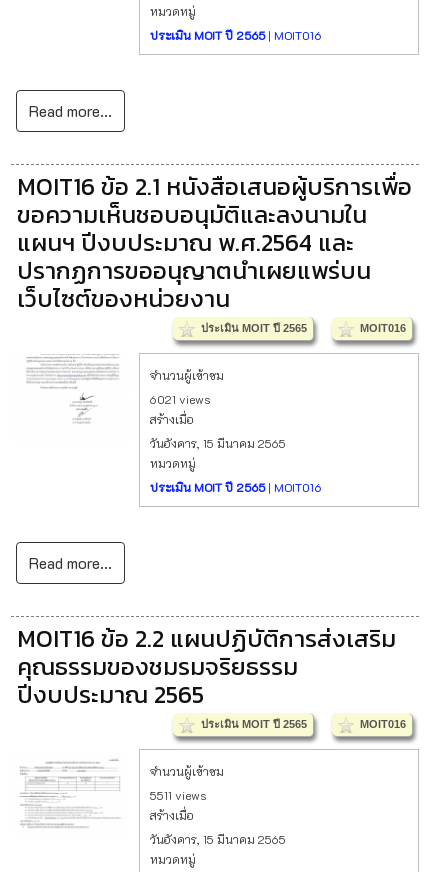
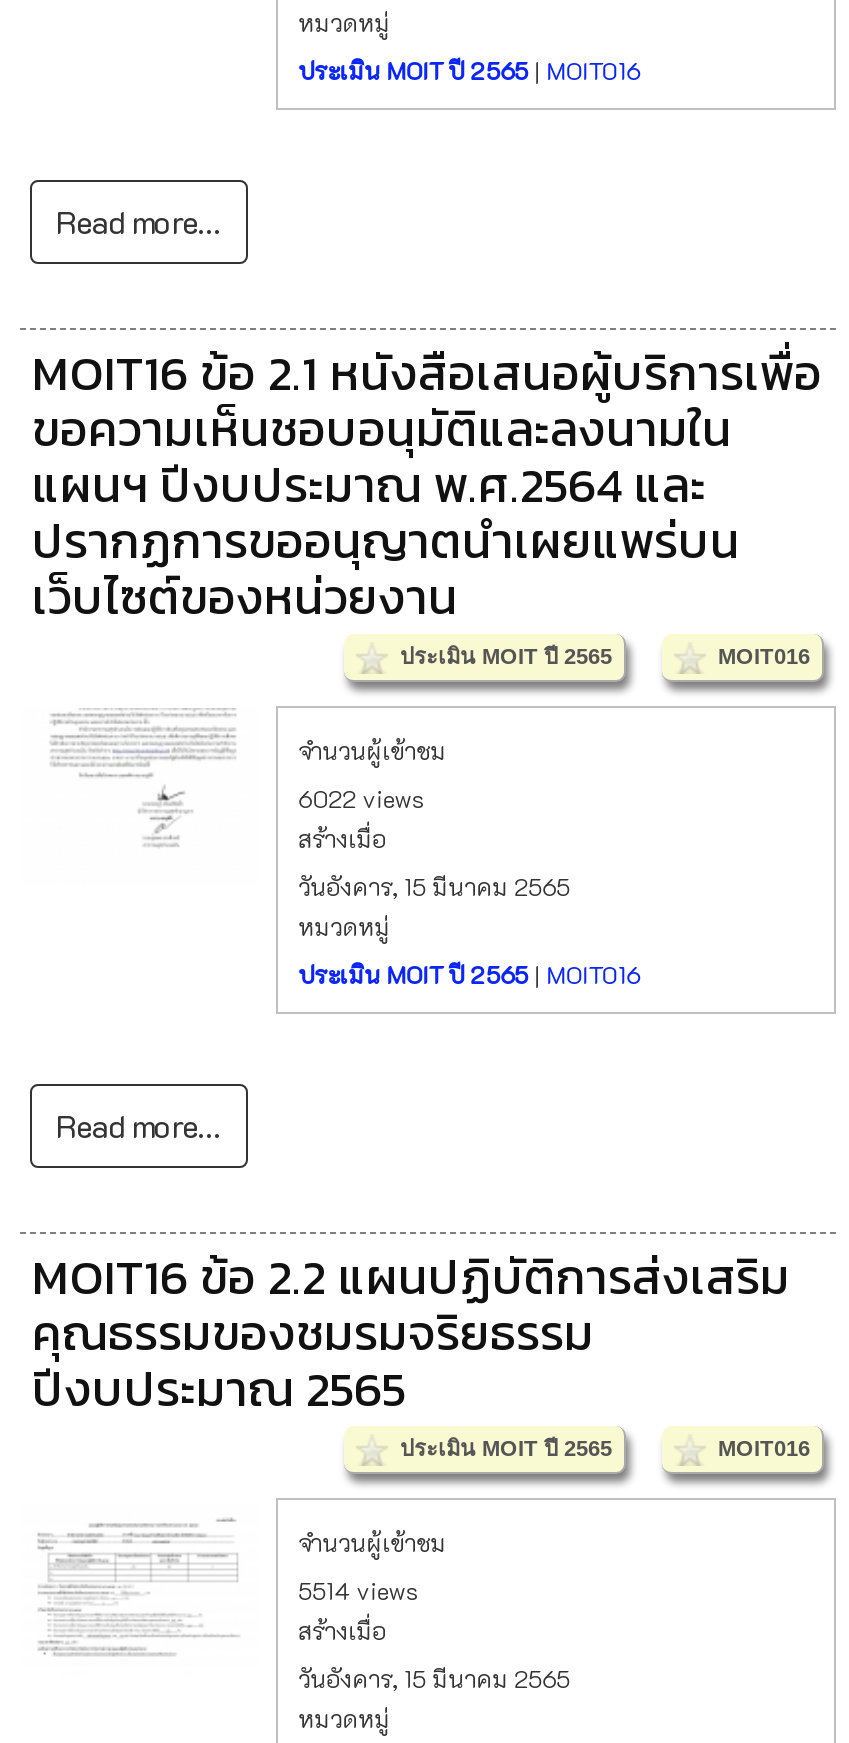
[150,391,211,407] 6021 views -> [298,781,426,813] 6022 views
[150,787,207,803] 5511 views -> [298,1573,420,1605] 5514 views

